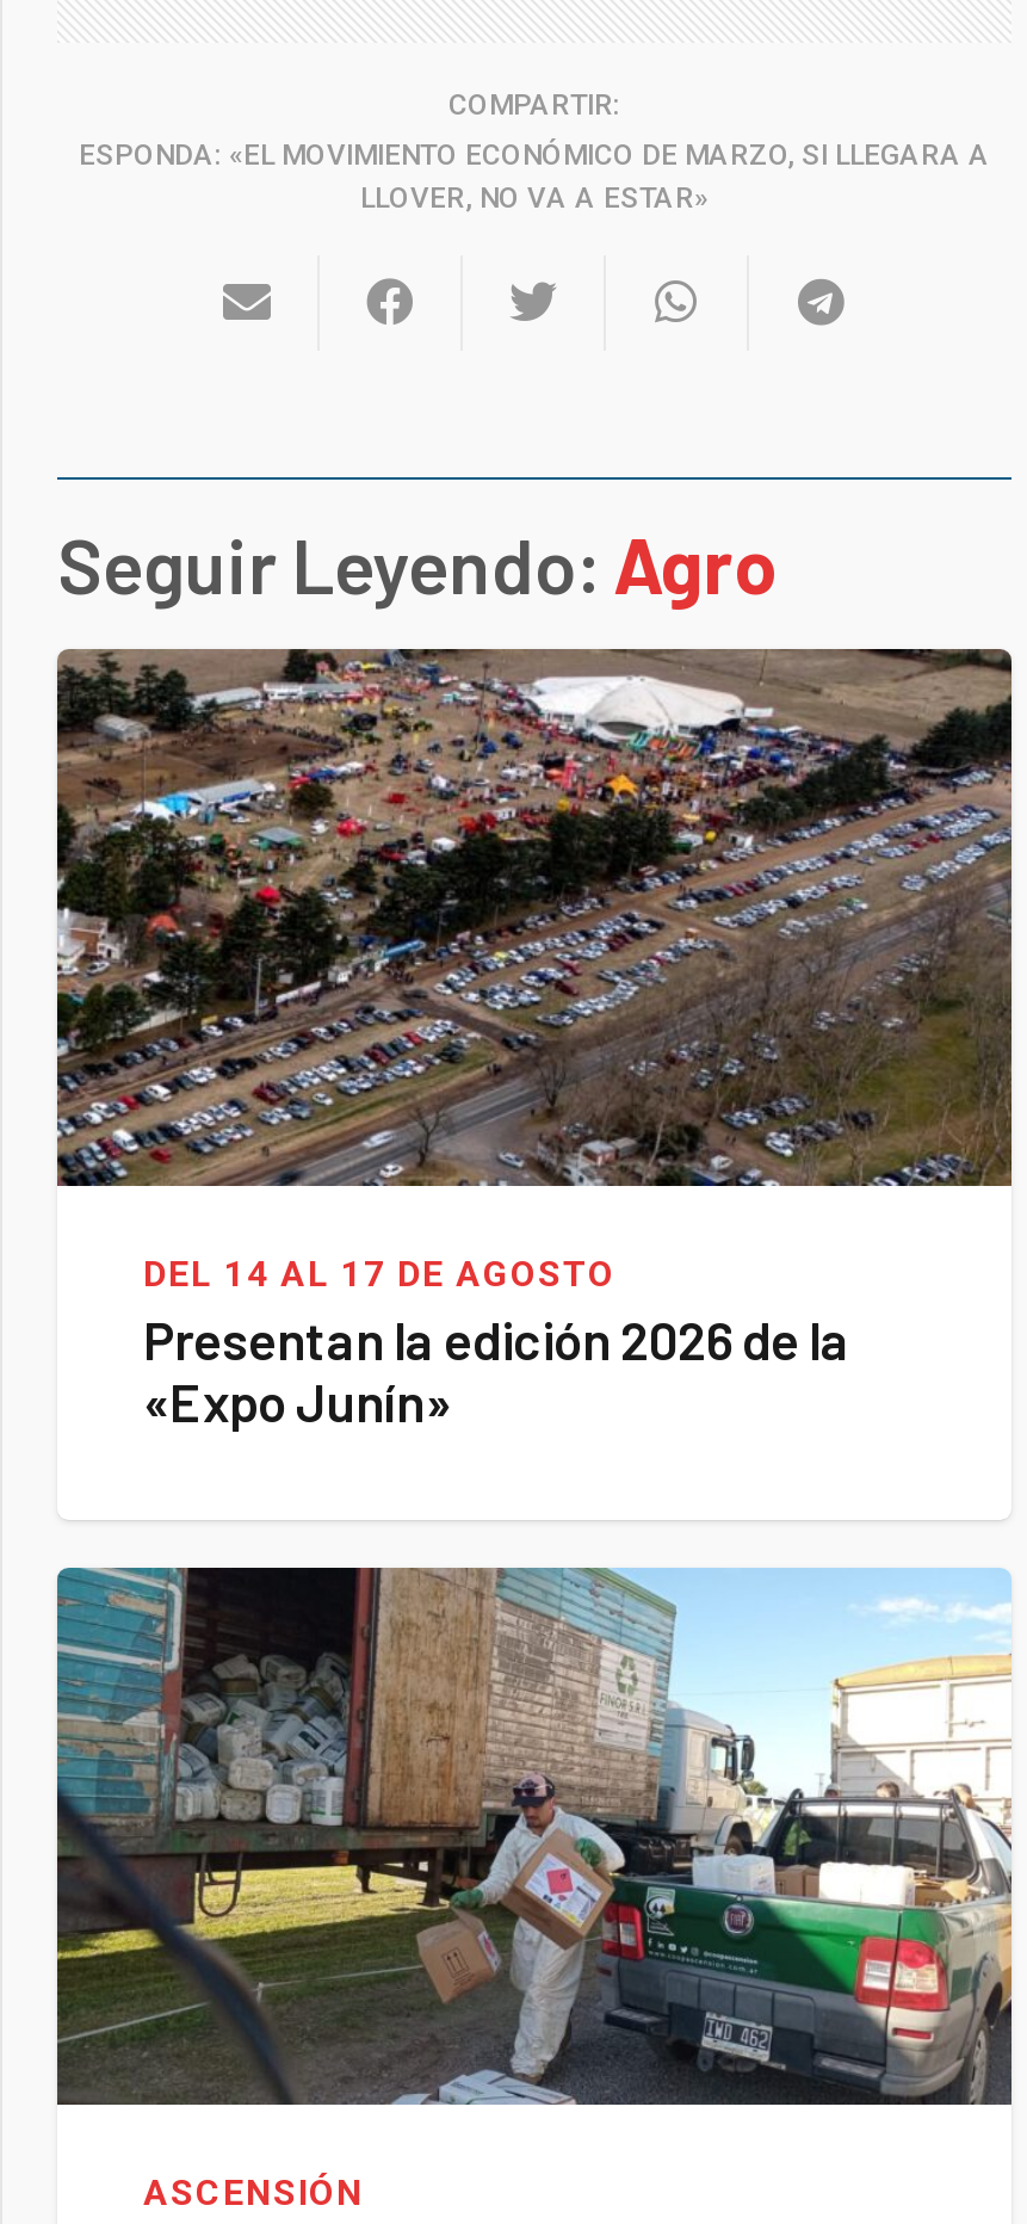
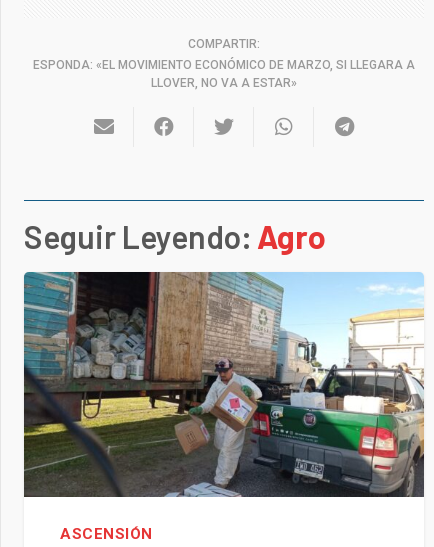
[55,647,1014,1432] [image] | DEL 14 AL 17 DE AGOSTO | Presentan la edición 2026 de la | «Expo Junín» -> none

